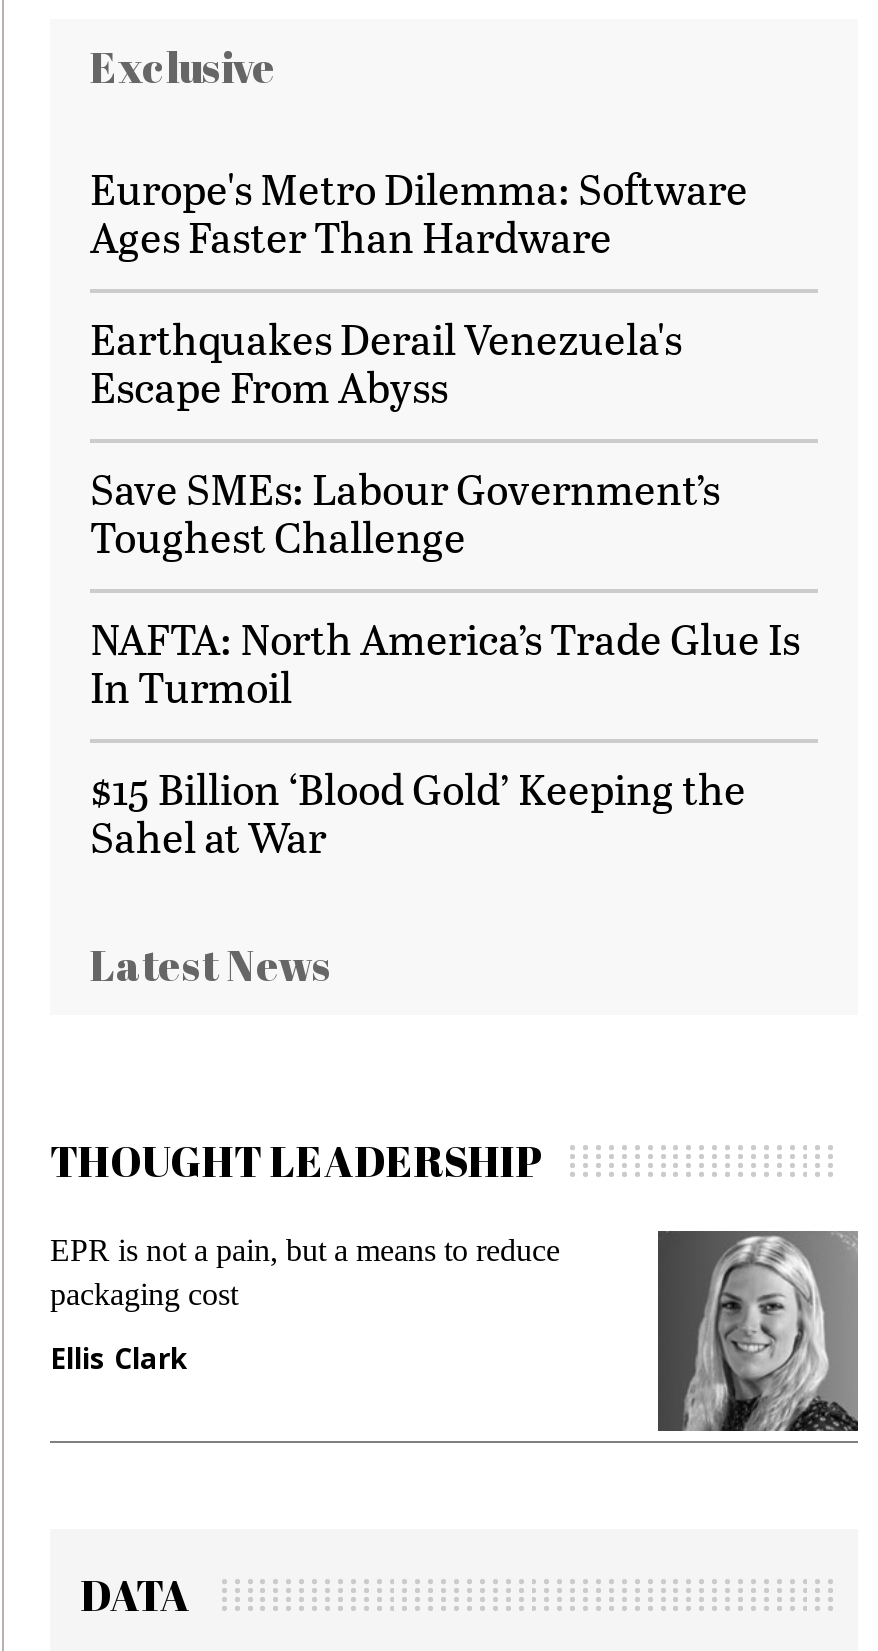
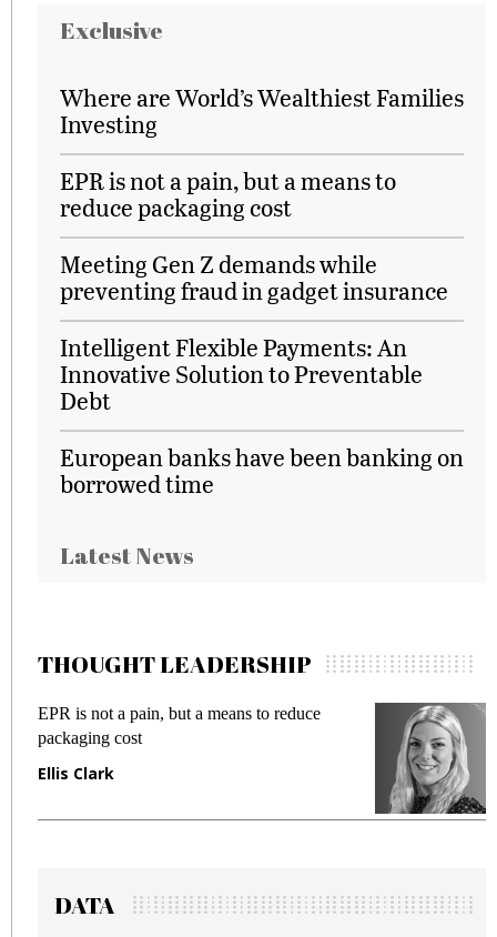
[90,159,748,265] Europe's Metro Dilemma: Software | Ages Faster Than Hardware -> [60,81,464,140] Where are World’s Wealthiest Families | Investing
[90,309,682,415] Earthquakes Derail Venezuela's | Escape From Abyss -> [60,164,396,223] EPR is not a pain, but a means to | reduce packaging cost
[90,459,720,565] Save SMEs: Labour Government’s | Toughest Challenge -> [60,248,448,306] Meeting Gen Z demands while | preventing fraud in gadget insurance
[90,609,800,715] NAFTA: North America’s Trade Glue Is | In Turmoil -> [60,331,423,416] Intelligent Flexible Payments: An | Innovative Solution to Preventable | Debt
[90,759,746,865] $15 Billion ‘Blood Gold’ Keeping the | Sahel at War -> [60,441,464,500] European banks have been banking on | borrowed time

